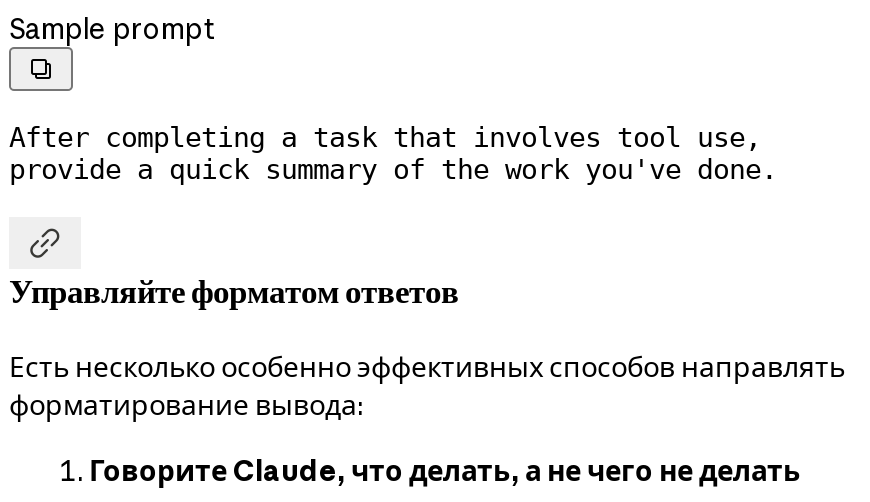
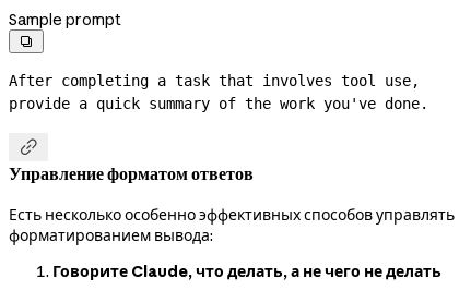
[9,272,459,312] Управляйте форматом ответов -> [9,163,254,185] Управление форматом ответов
[9,348,845,384] Есть несколько особенно эффективных способов направлять -> [9,205,455,224] Есть несколько особенно эффективных способов управлять
[9,386,363,422] форматирование вывода: -> [9,225,213,245] форматированием вывода:

